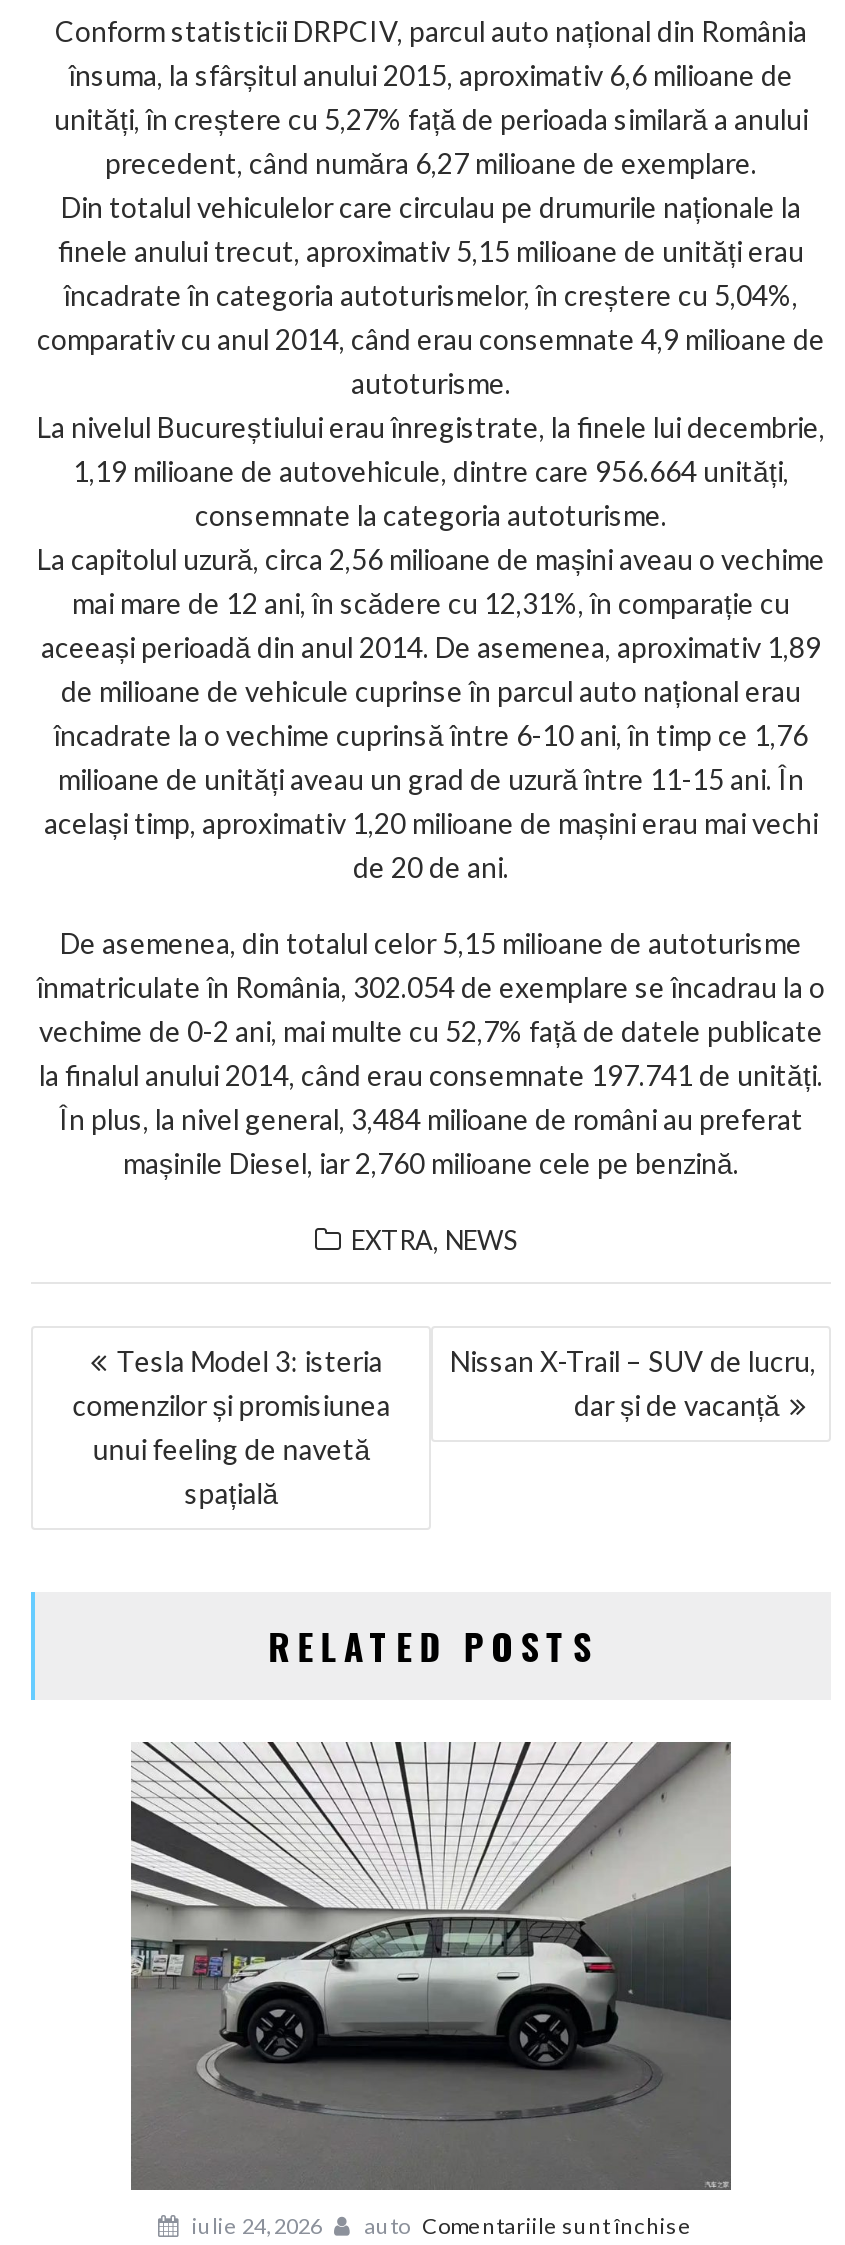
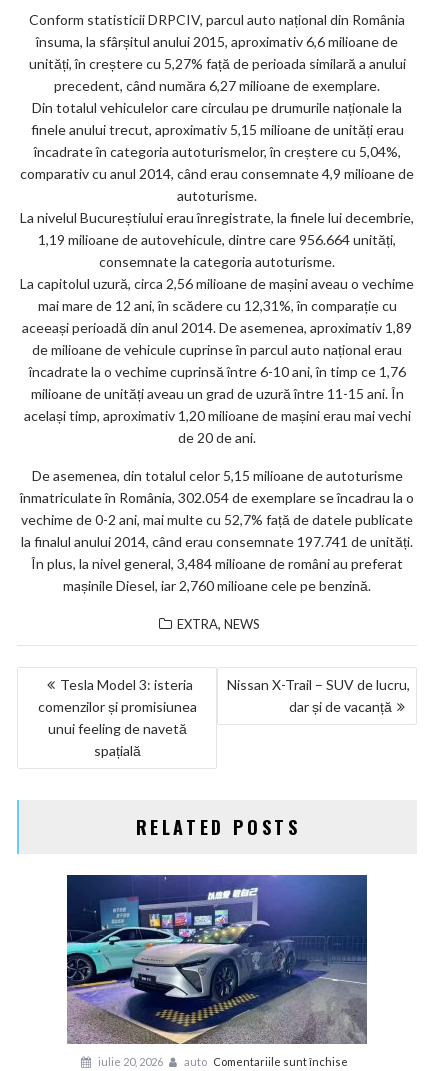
[131,1742,731,2239] [image] | iulie 24, 2026 -> [66,874,367,1068] [image] | iulie 20, 2026

